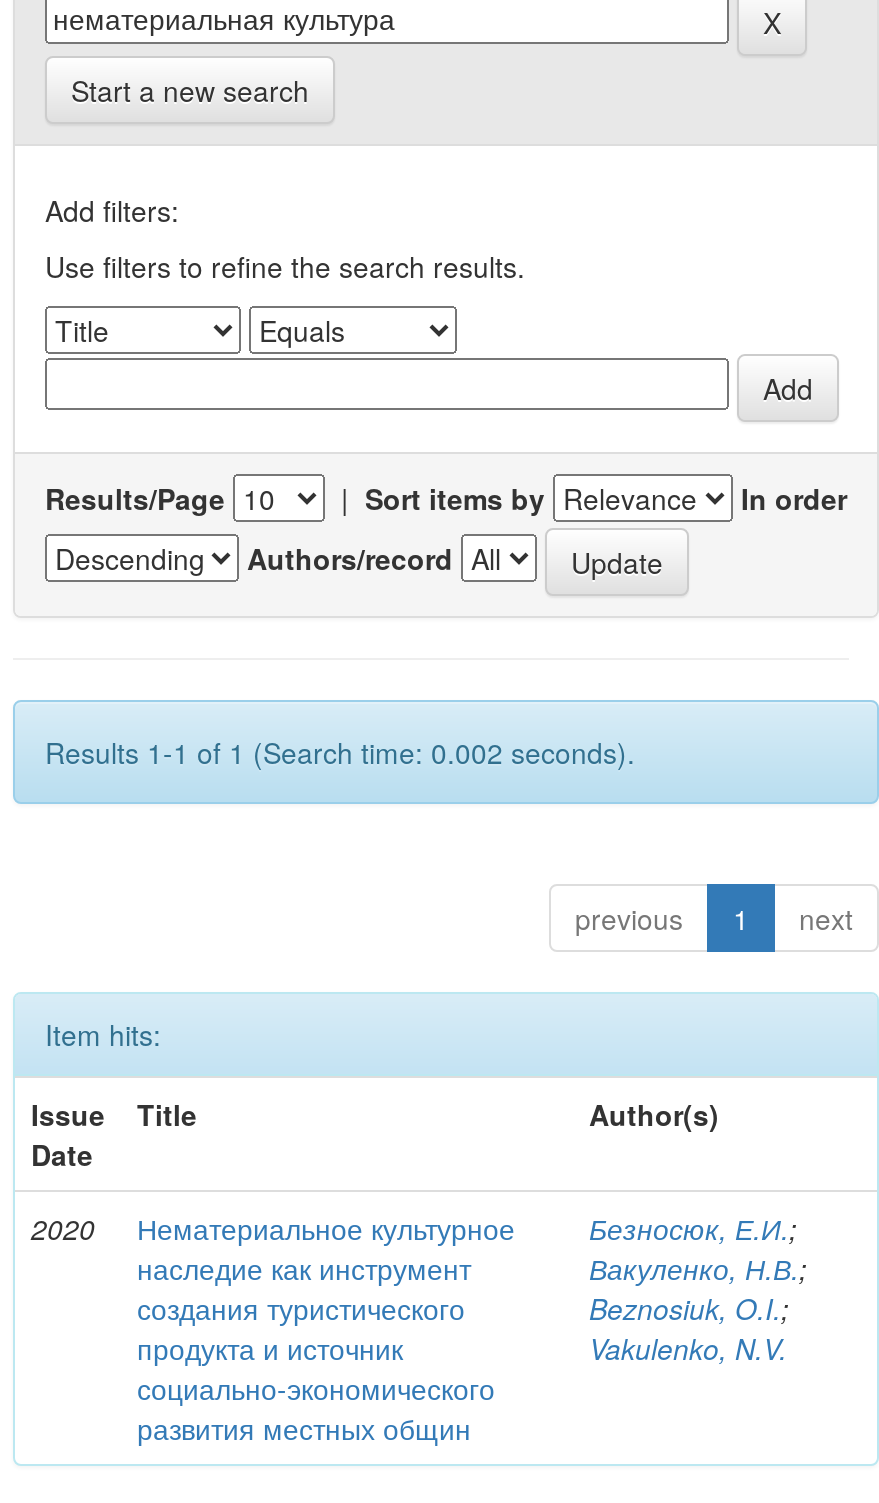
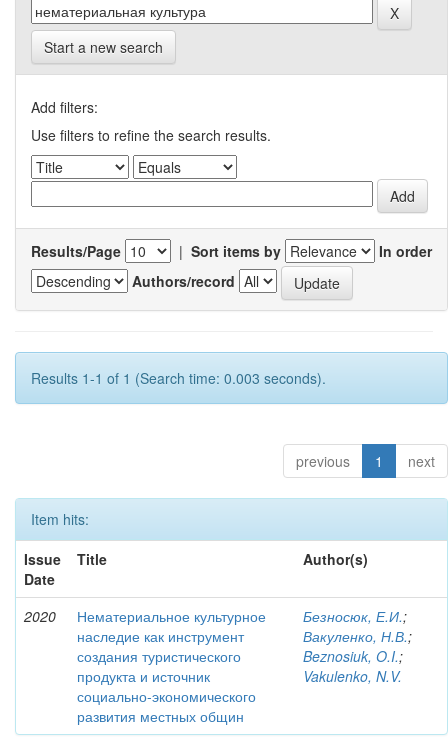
[45,732,635,772] Results 1-1 of 1 (Search time: 0.002 seconds). -> [31,368,326,388] Results 1-1 of 1 (Search time: 0.003 seconds).

